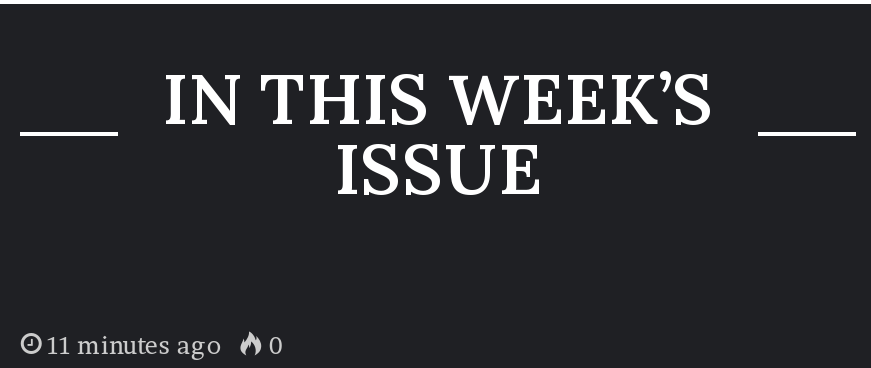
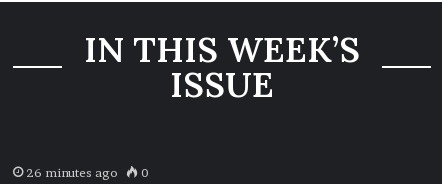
[47,329,285,359] 11 minutes ago 0 -> [26,164,149,179] 26 minutes ago 0

